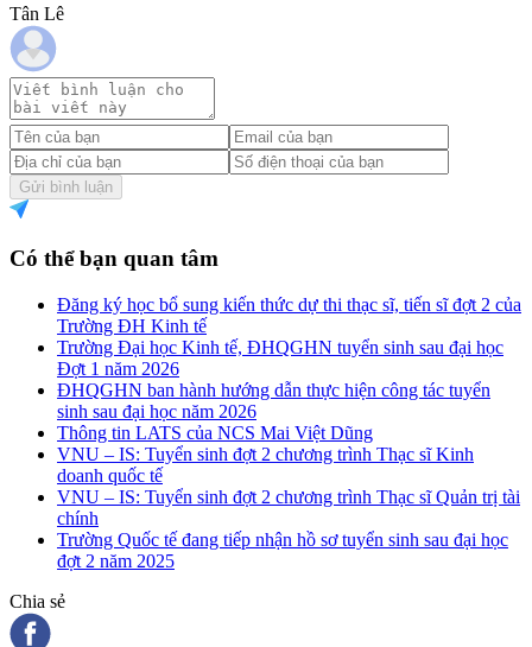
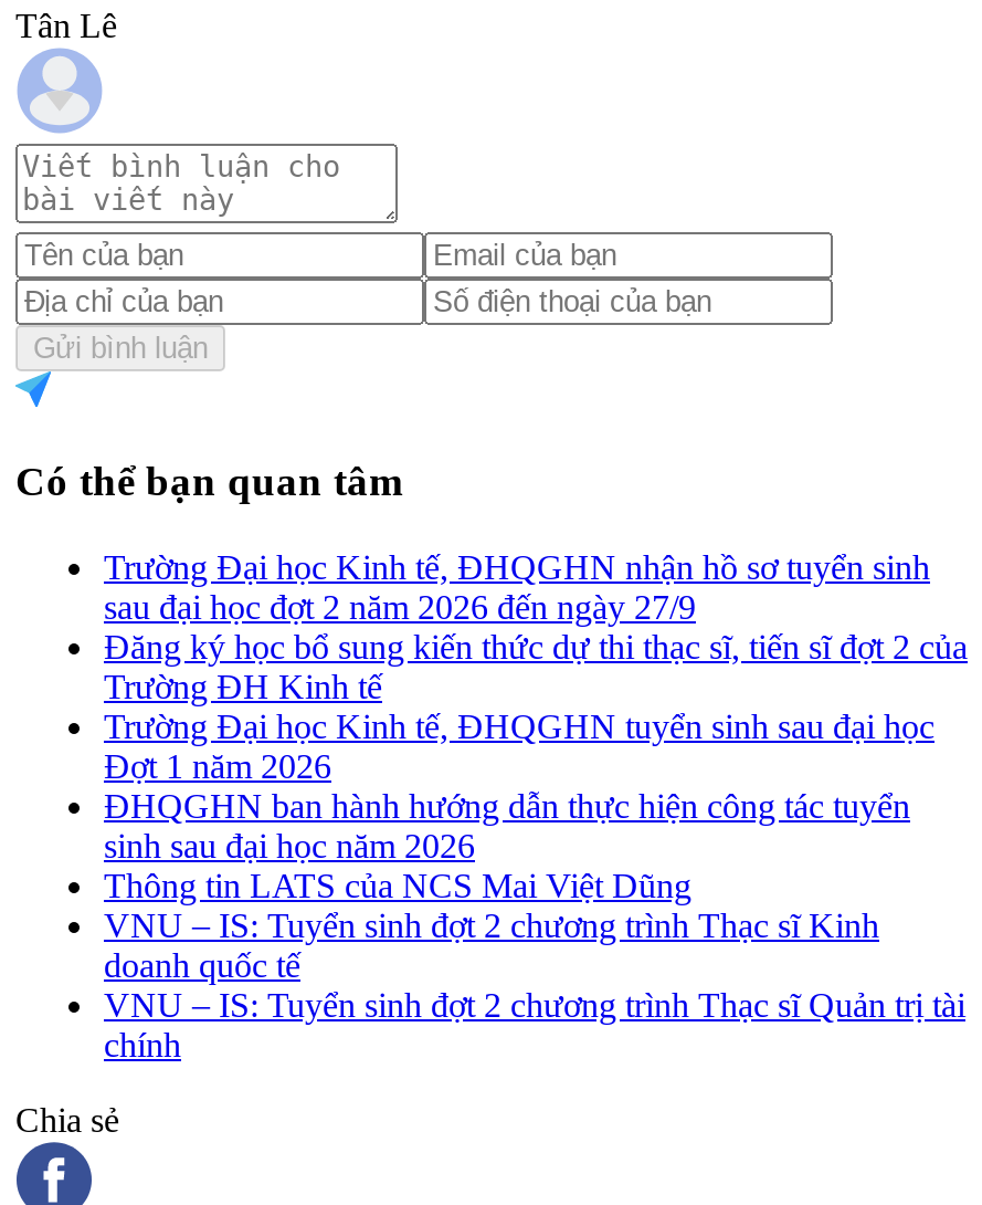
none -> [104,547,930,625] Trường Đại học Kinh tế, ĐHQGHN nhận hồ sơ tuyển sinh | sau đại học đợt 2 năm 2026 đến ngày 27/9
moved [57,294,521,528] -> [104,627,968,1062]: Đăng ký học bổ sung kiến thức dự thi thạc sĩ, tiến sĩ đợt 2 của | Trường ĐH Kinh tế | Trường Đại học Kinh tế, ĐHQGHN tuyển sinh sau đại học | ... | VNU – IS: Tuyển sinh đợt 2 chương trình Thạc sĩ Quản trị tài | chính
[57,529,508,570] Trường Quốc tế đang tiếp nhận hồ sơ tuyển sinh sau đại học | đợt 2 năm 2025 -> none

